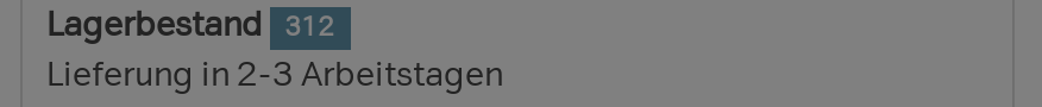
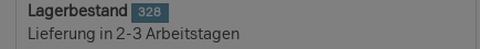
[46,5,335,45] Lagerbestand 312 -> [28,2,161,21] Lagerbestand 328

